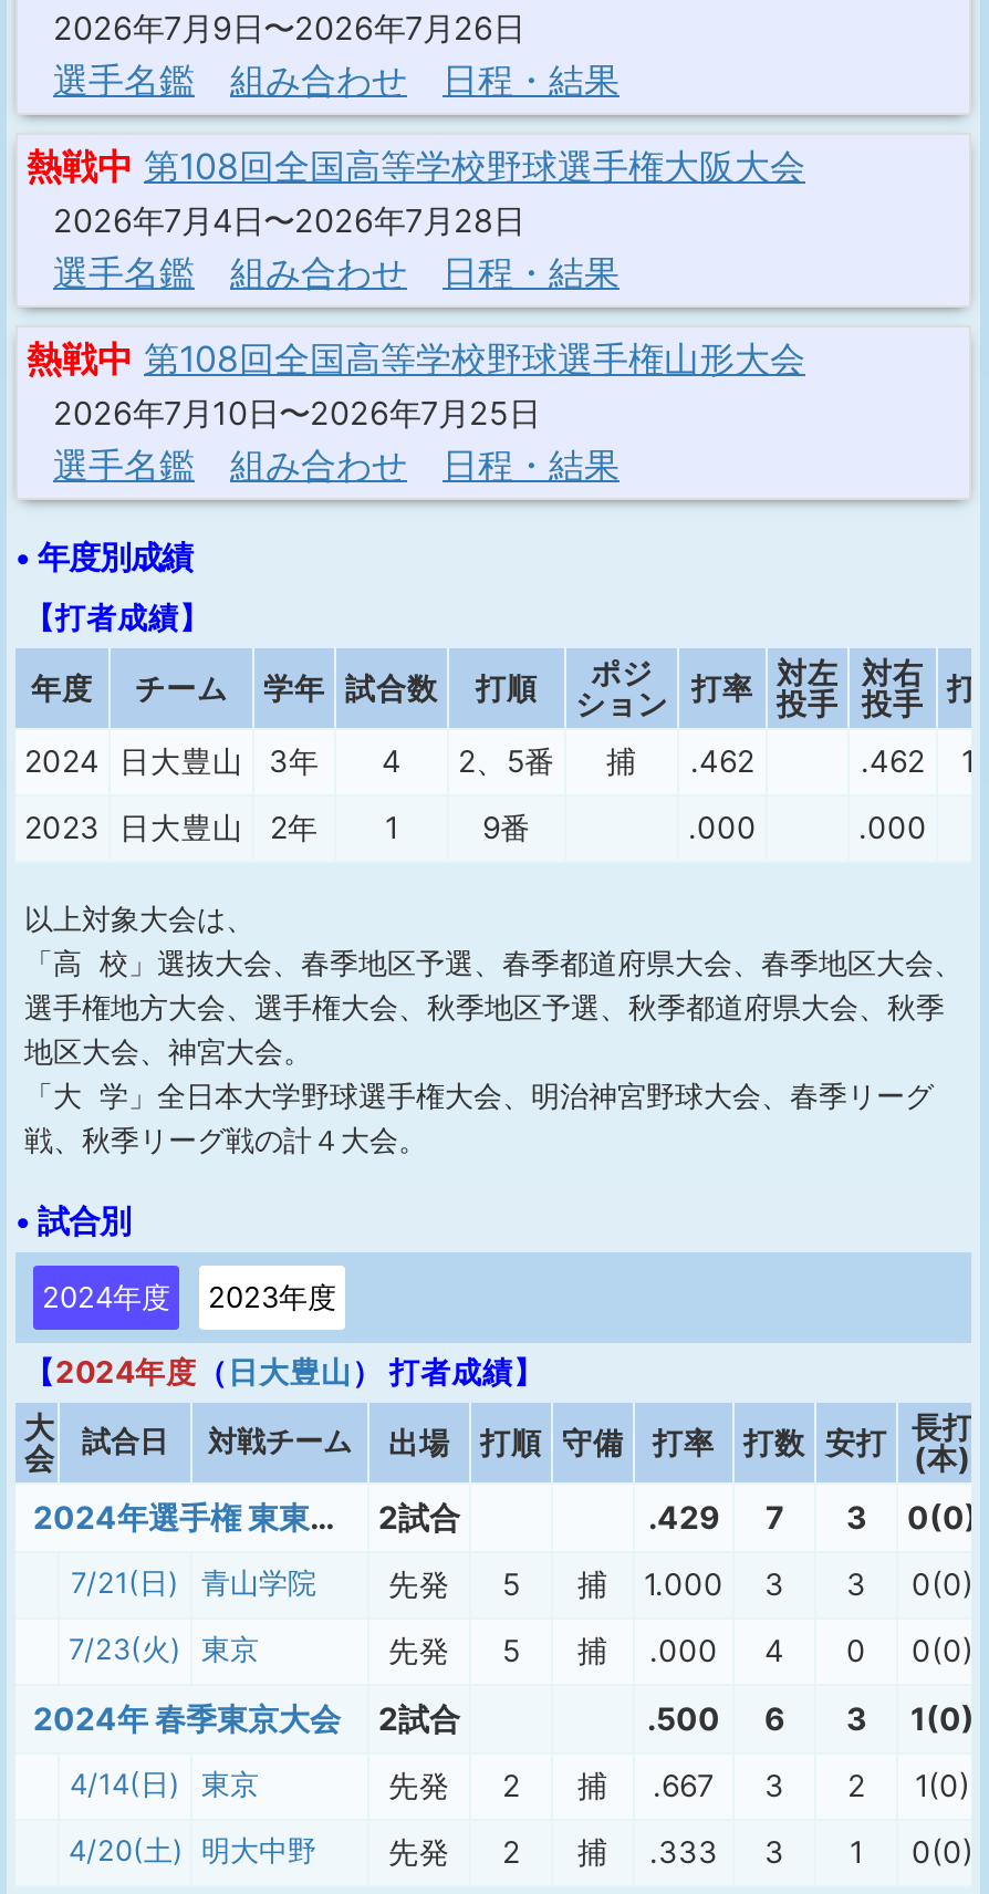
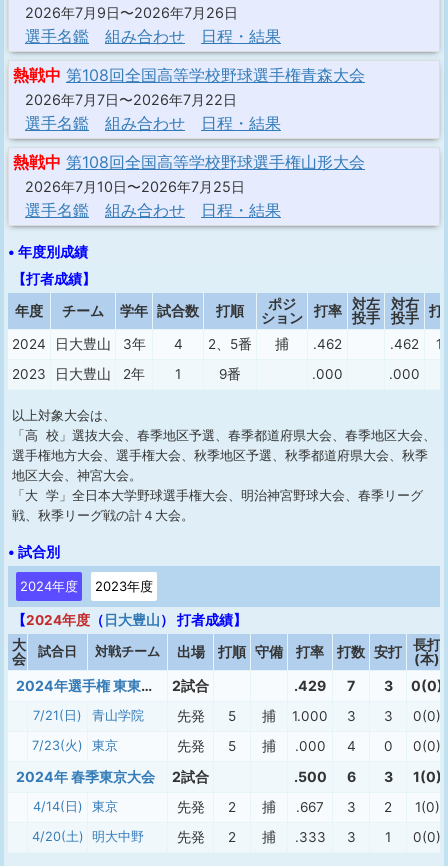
[27,144,805,188] 熱戦中 第108回全国高等学校野球選手権大阪大会 -> [13,65,365,85] 熱戦中 第108回全国高等学校野球選手権青森大会
[53,201,524,239] 2026年7月4日〜2026年7月28日 -> [25,91,237,108] 2026年7月7日〜2026年7月22日

